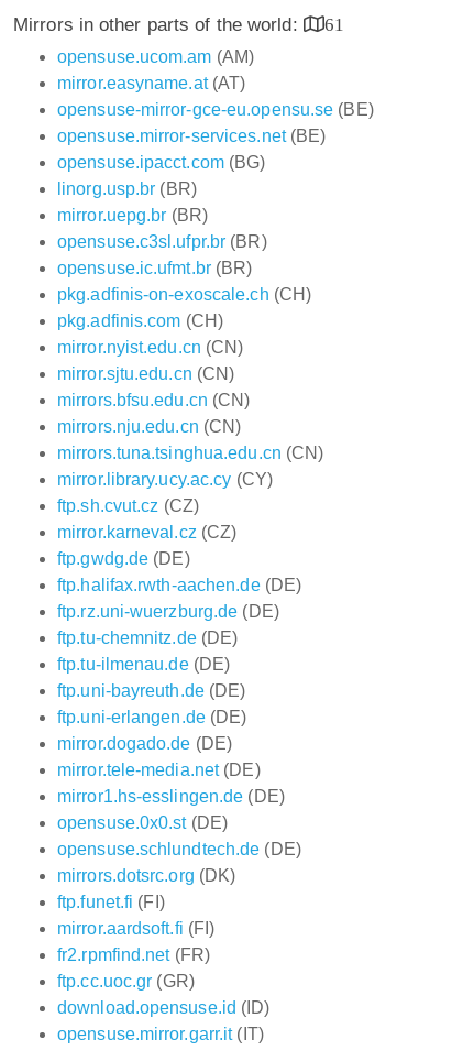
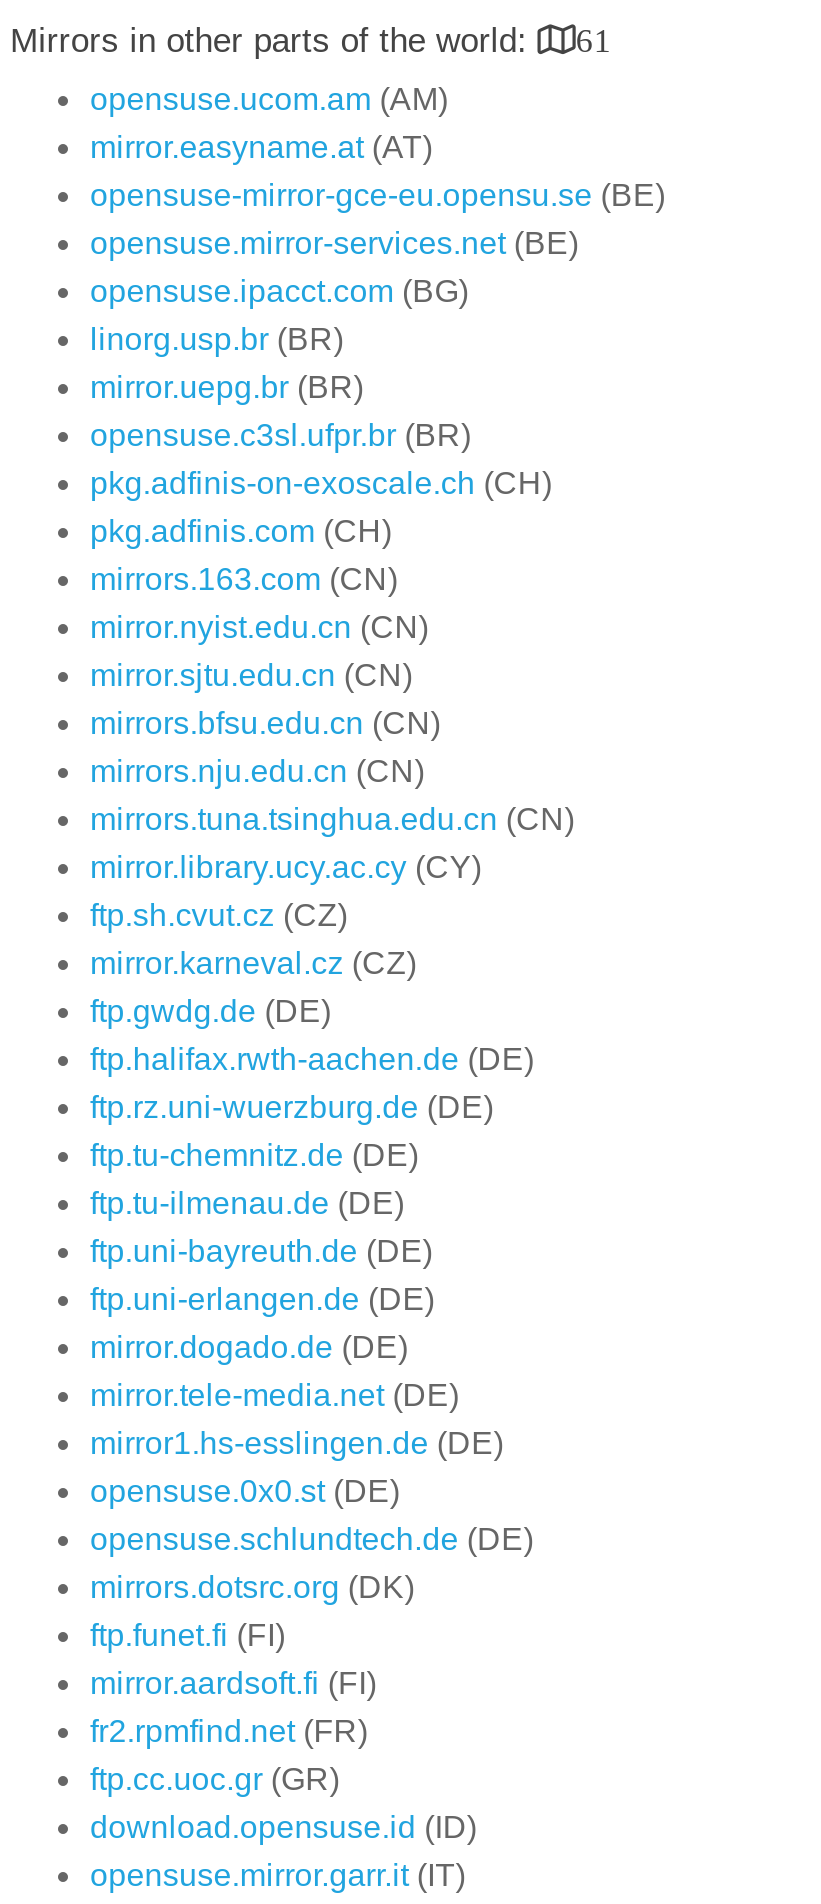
[57,259,252,277] opensuse.ic.ufmt.br (BR) -> none
moved [57,285,311,330] -> [90,466,552,548]: pkg.adfinis-on-exoscale.ch (CH) | pkg.adfinis.com (CH)
none -> [90,562,398,596] mirrors.163.com (CN)

